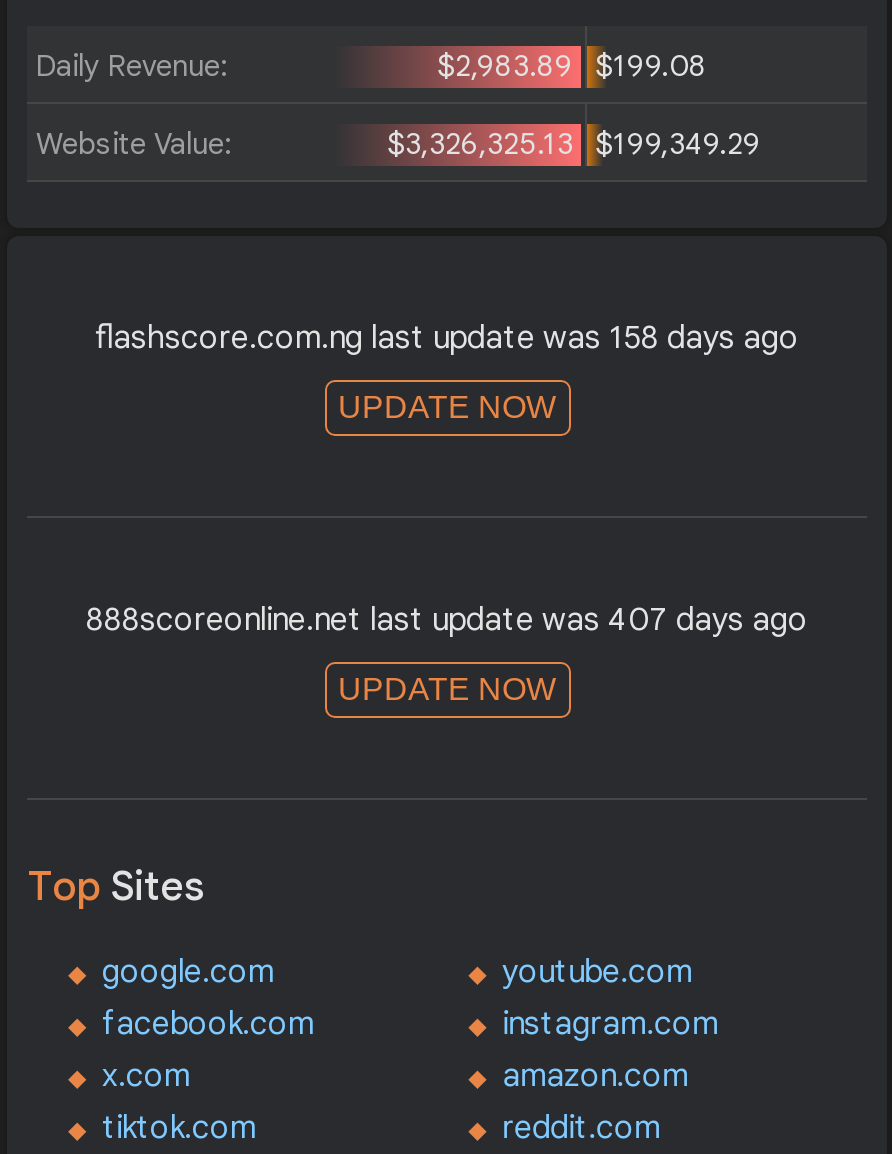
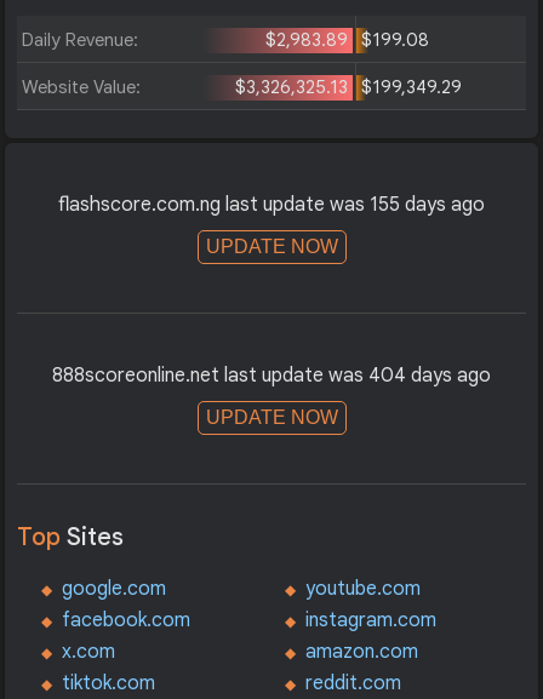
[95,318,799,358] flashscore.com.ng last update was 158 days ago -> [58,193,485,217] flashscore.com.ng last update was 155 days ago
[86,600,808,640] 888scoreonline.net last update was 407 days ago -> [52,363,491,388] 888scoreonline.net last update was 404 days ago

